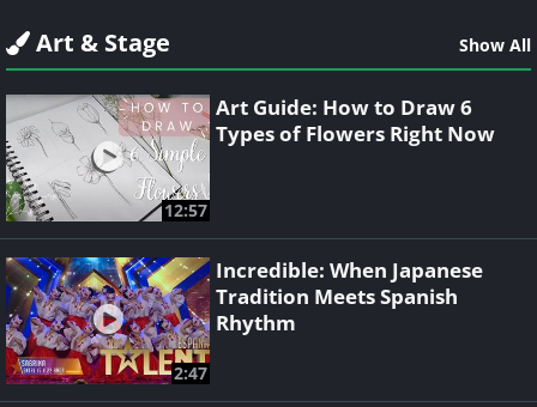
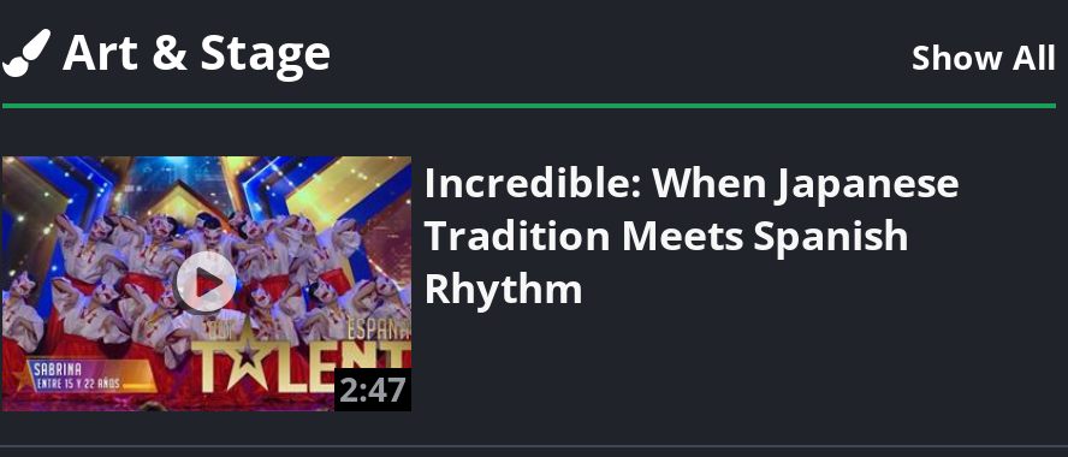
[5,93,211,223] [image] | 12:57 -> none
[216,93,495,147] Art Guide: How to Draw 6 | Types of Flowers Right Now -> none

